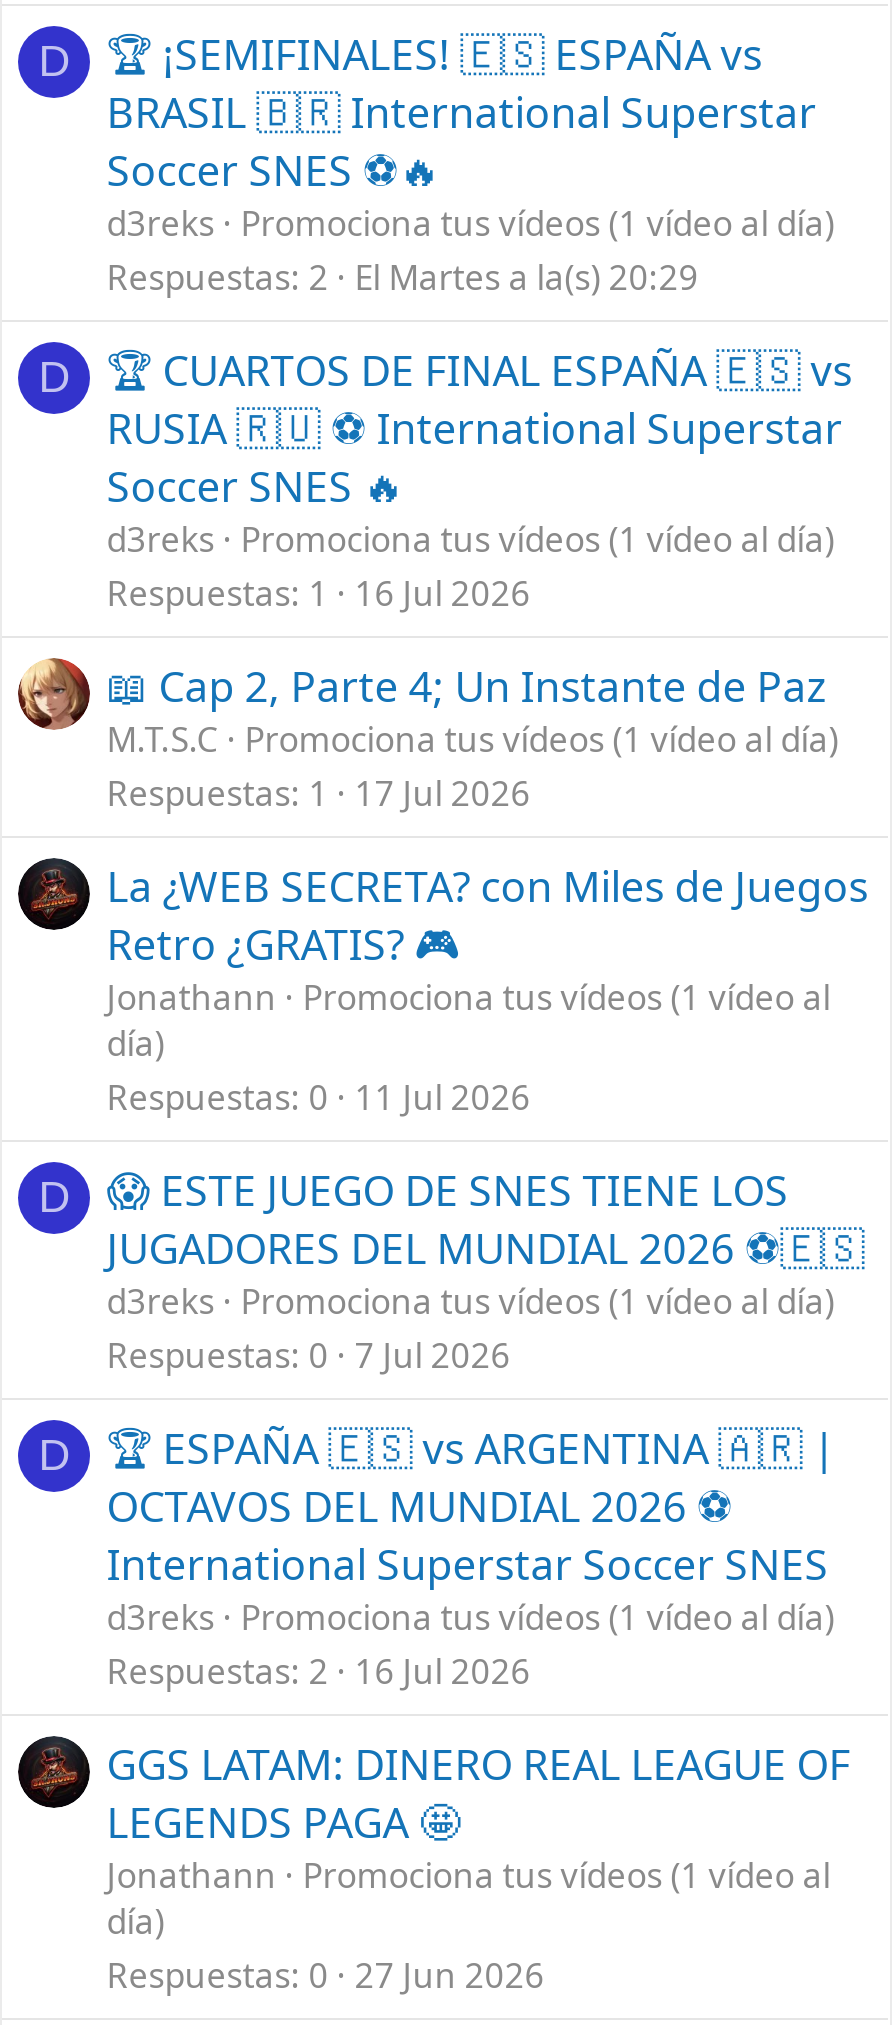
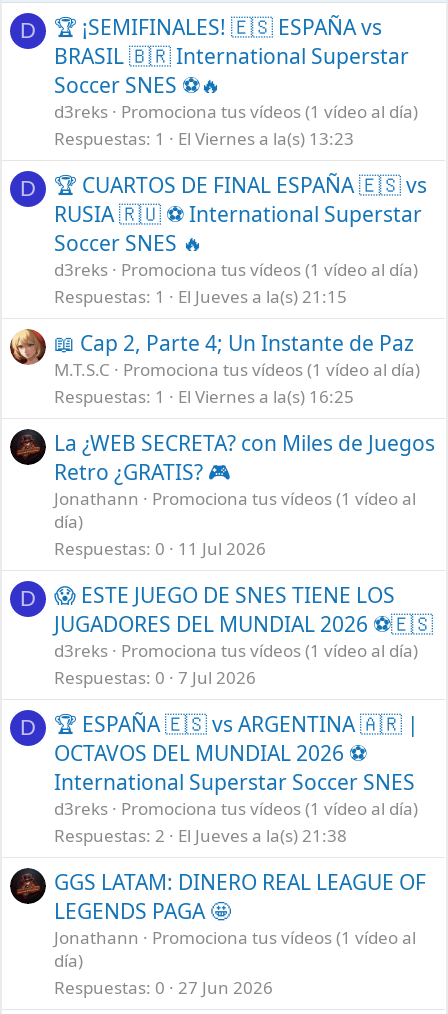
[106,254,698,300] Respuestas 2 El Martes a la(s) 20:29 -> [54,127,354,150] Respuestas 1 El Viernes a la(s) 13:23
[106,570,530,616] Respuestas 1 16 Jul 2026 -> [54,285,347,308] Respuestas 1 El Jueves a la(s) 21:15
[106,770,530,816] Respuestas 1 17 Jul 2026 -> [54,385,354,408] Respuestas 1 El Viernes a la(s) 16:25
[106,1648,530,1694] Respuestas 2 16 Jul 2026 -> [54,824,347,847] Respuestas 2 El Jueves a la(s) 21:38

